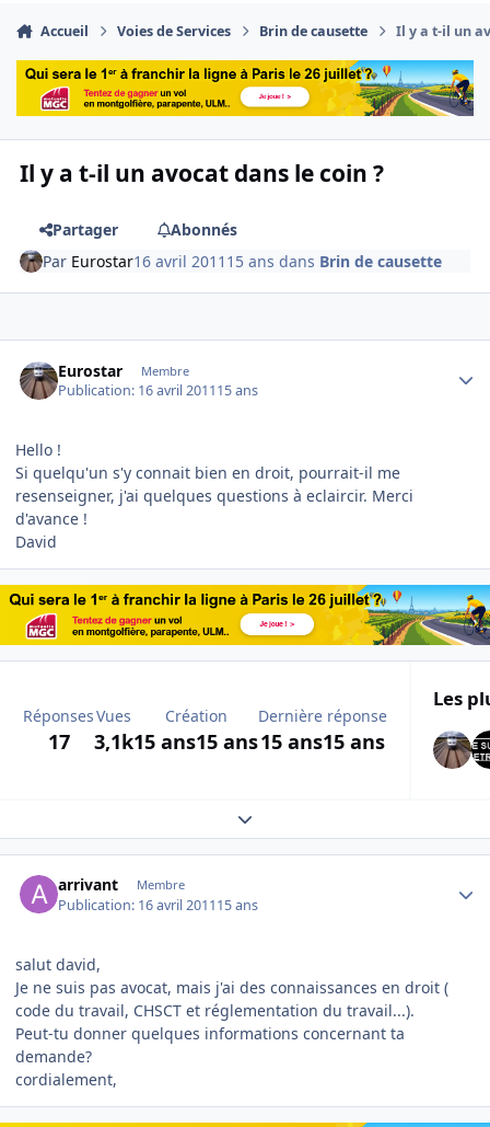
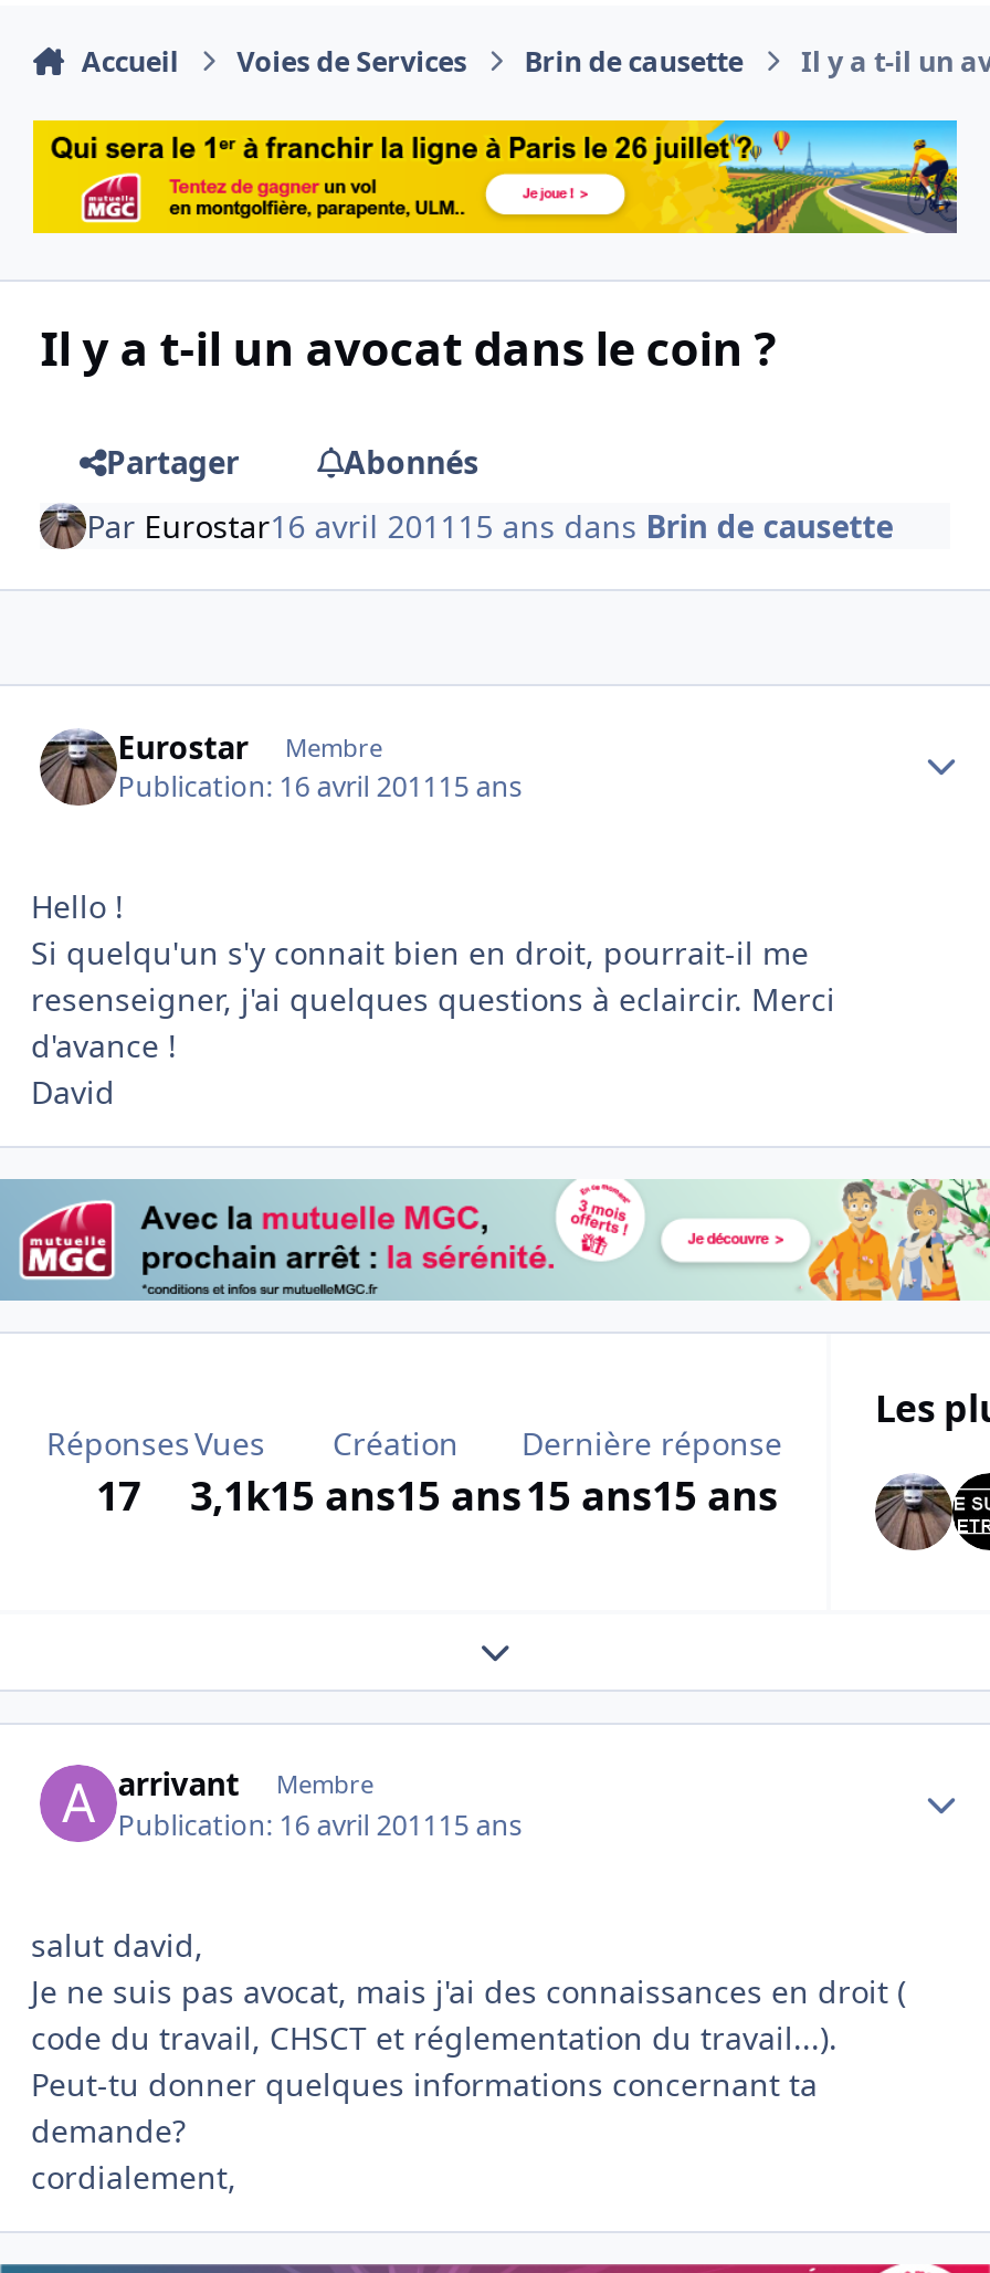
[3,584,487,646] [image] -> [7,1177,983,1303] [image]

